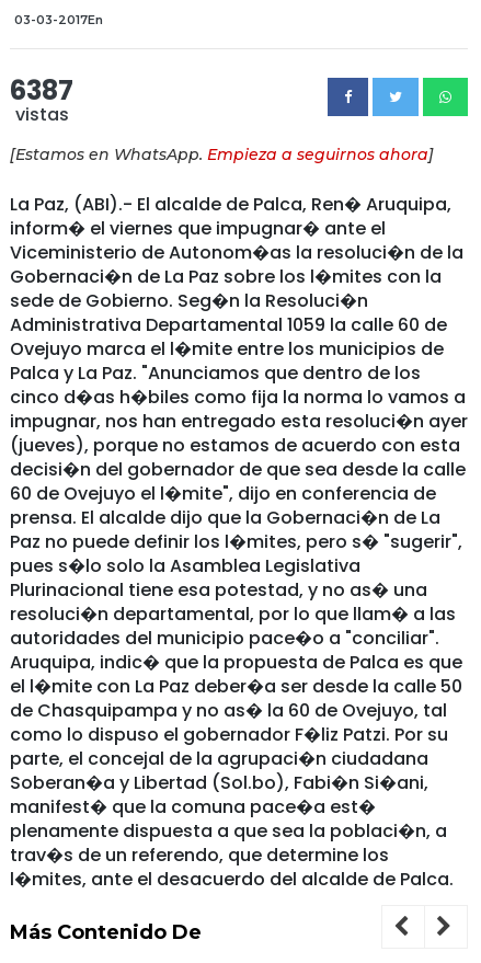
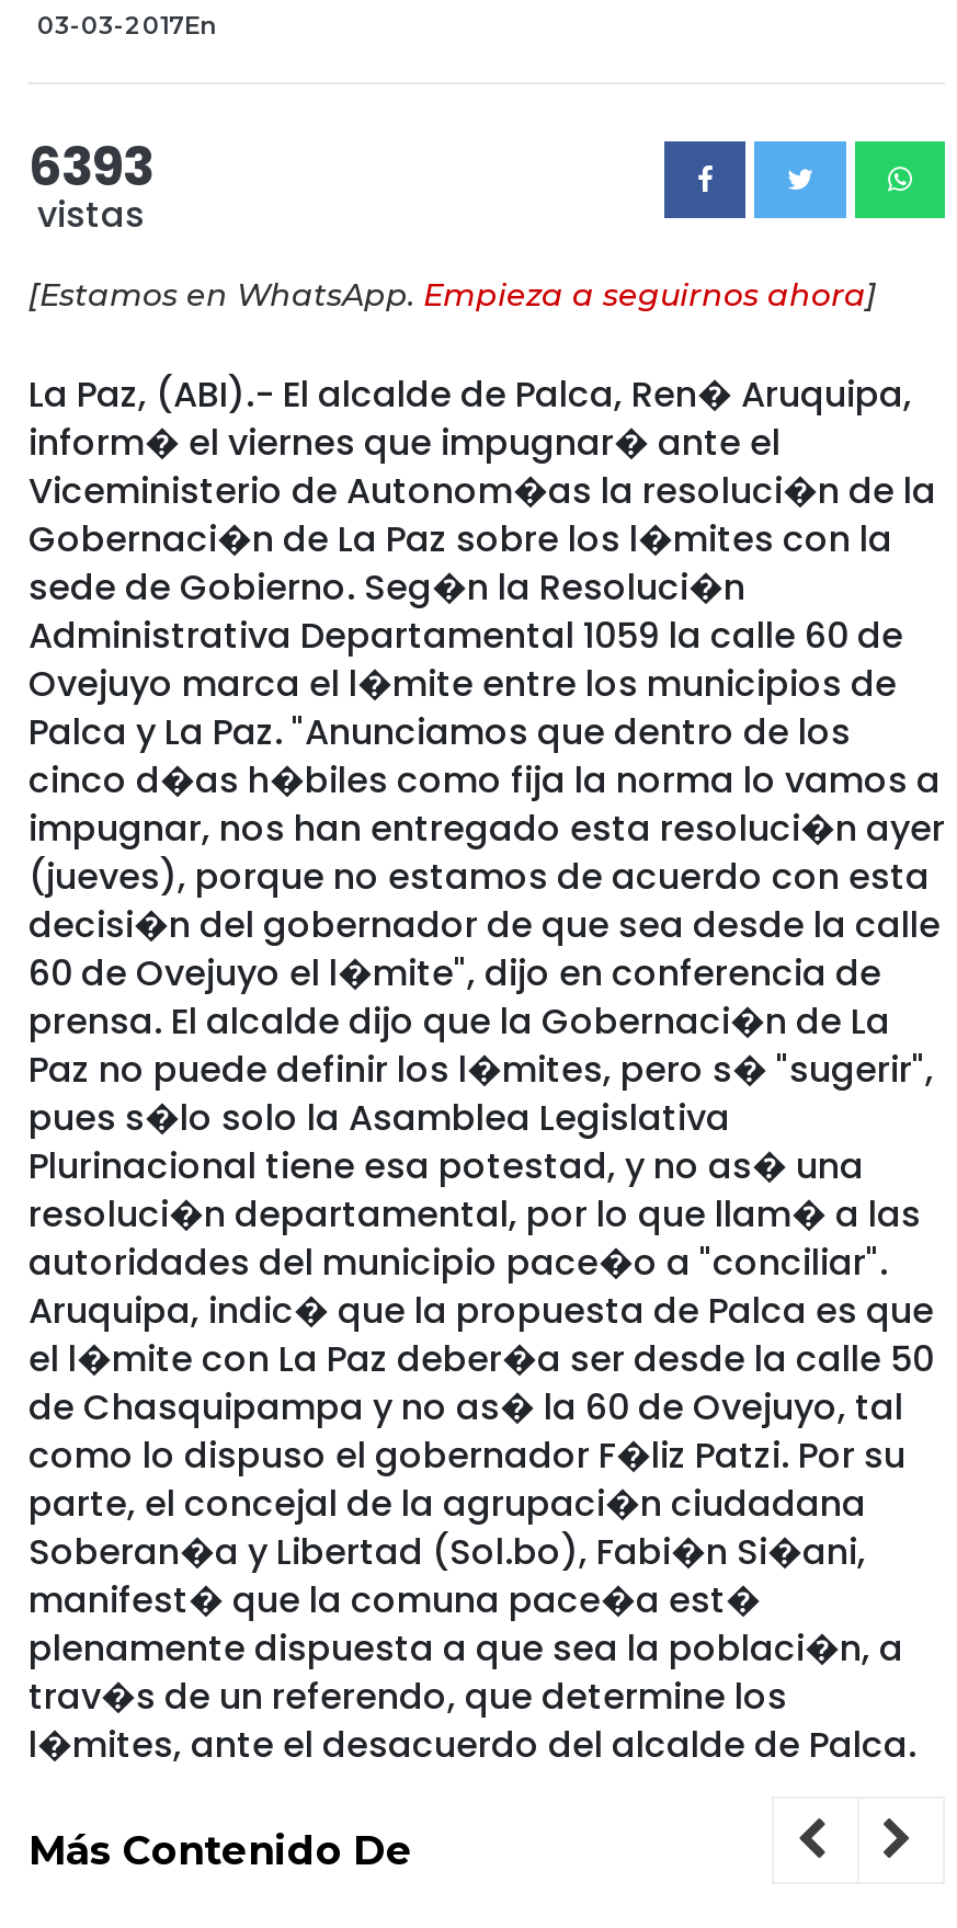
[10,72,73,108] 6387 -> [29,130,153,203] 6393

